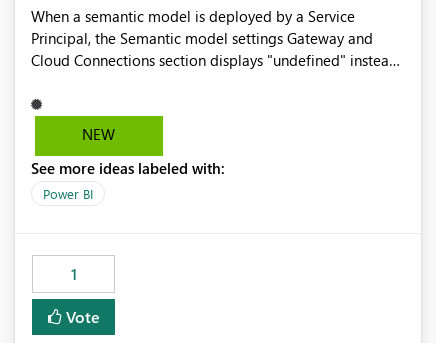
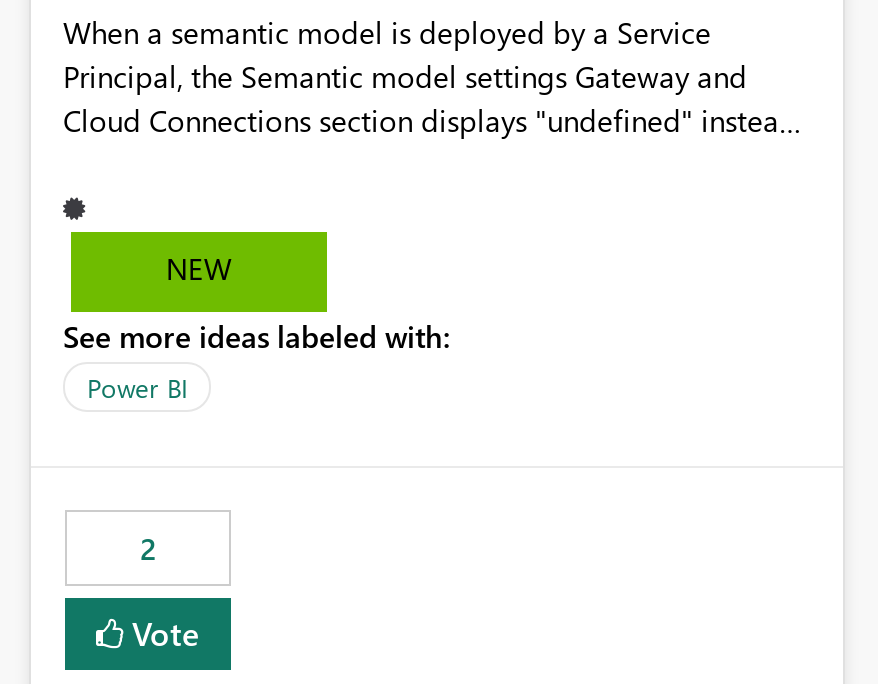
[70,264,76,284] 1 -> [140,529,156,569] 2

